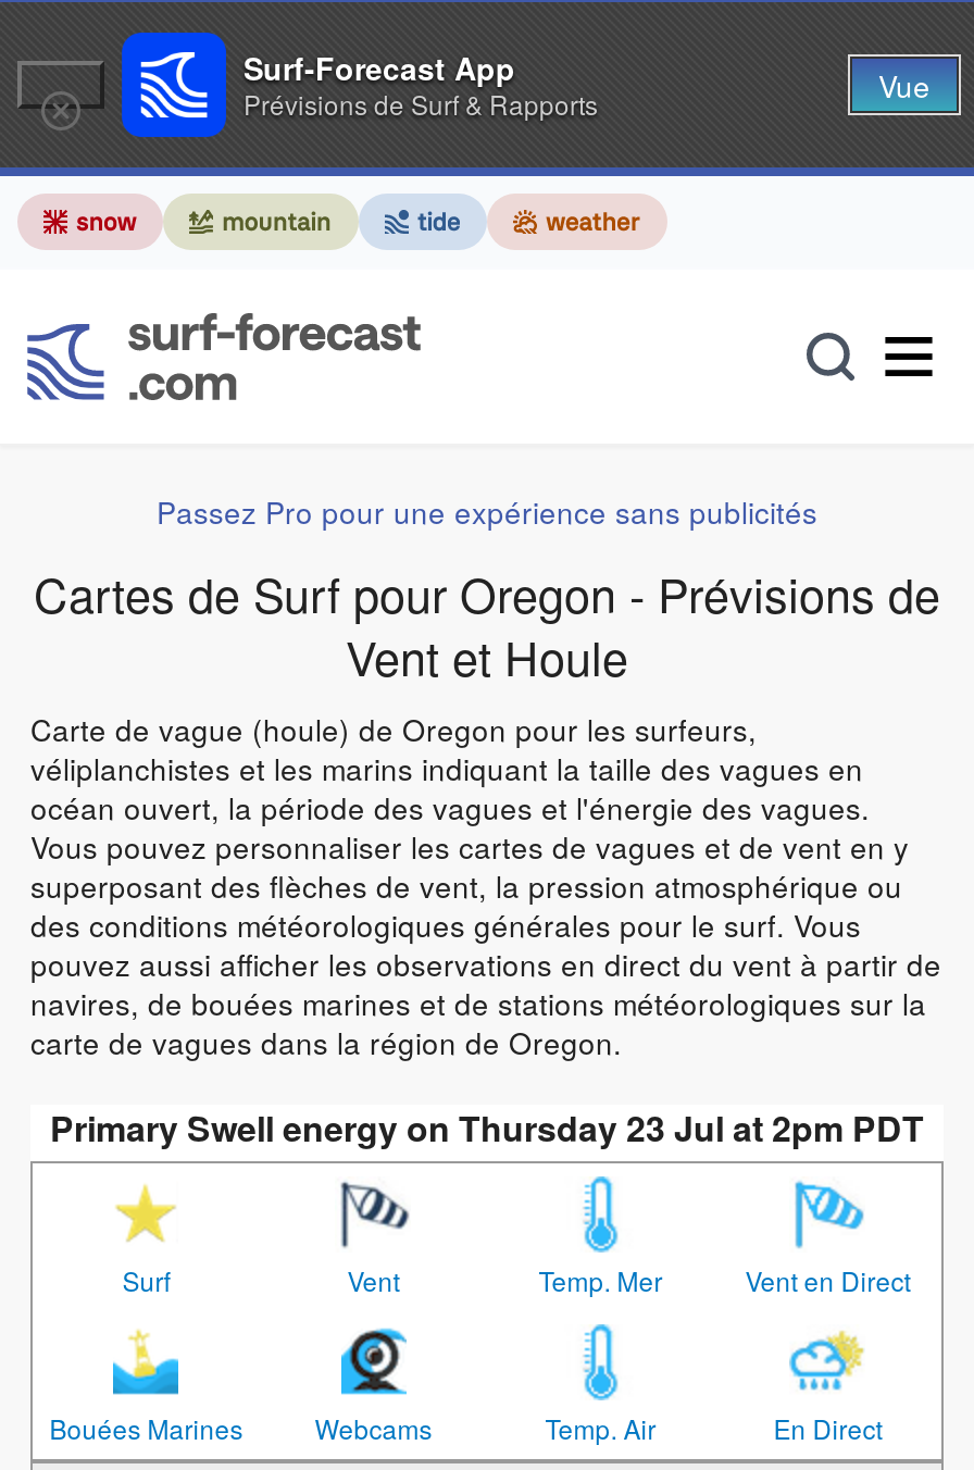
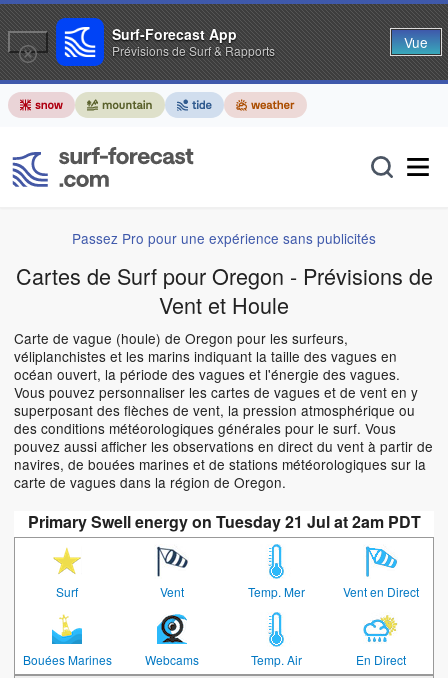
[50,1103,924,1153] Primary Swell energy on Thursday 23 Jul at 2pm PDT -> [27,510,420,533] Primary Swell energy on Tuesday 21 Jul at 2am PDT

